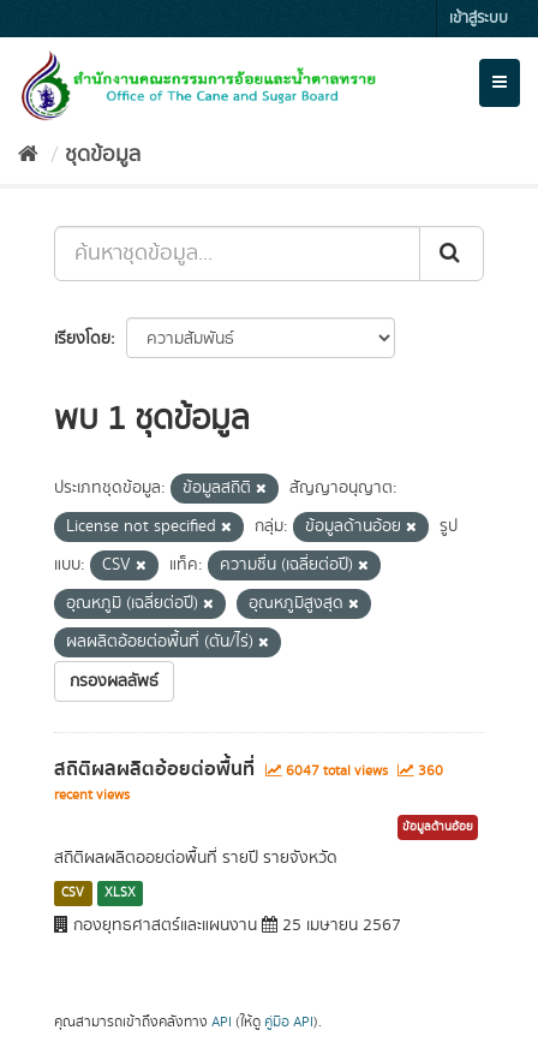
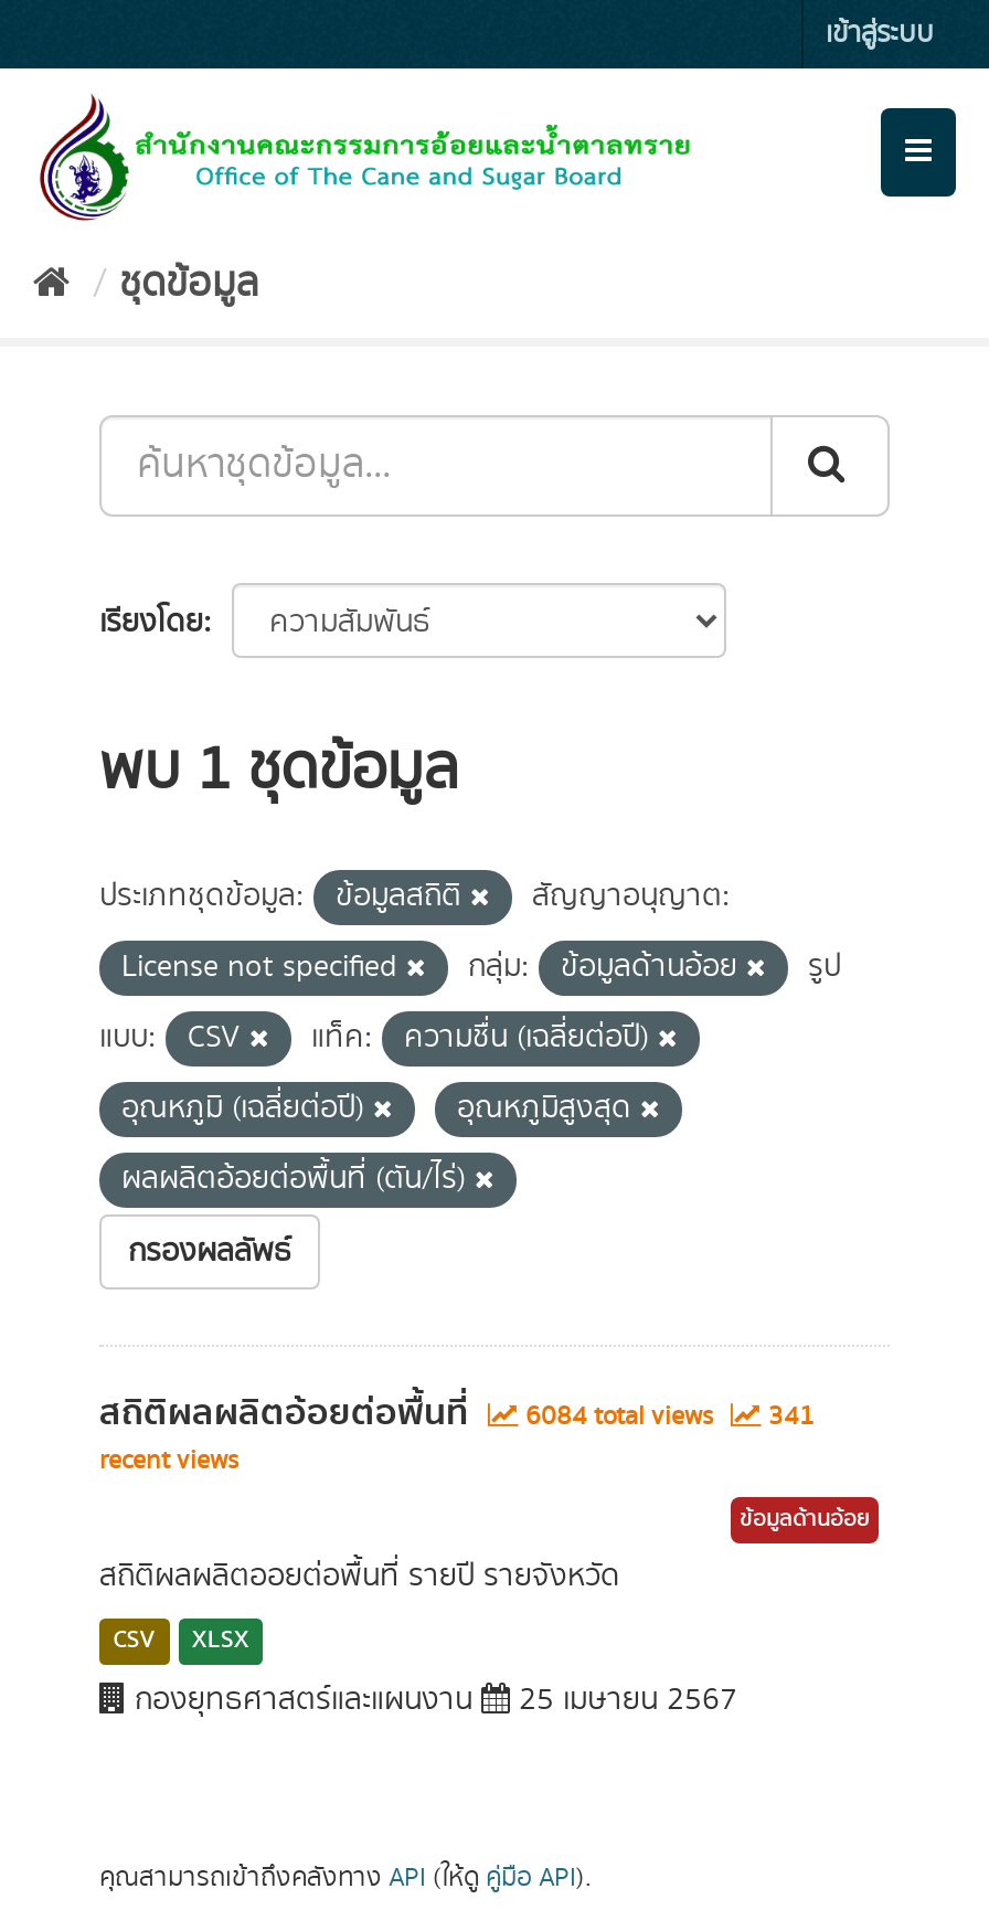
[282,761,391,781] 6047 total views -> [519,1398,720,1435] 6084 total views
[414,761,443,781] 360 -> [762,1398,815,1435] 341

